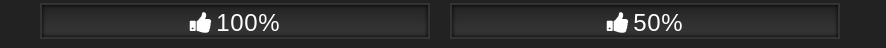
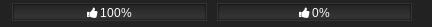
[633,9,683,37] 50% -> [312,6,330,20] 0%

